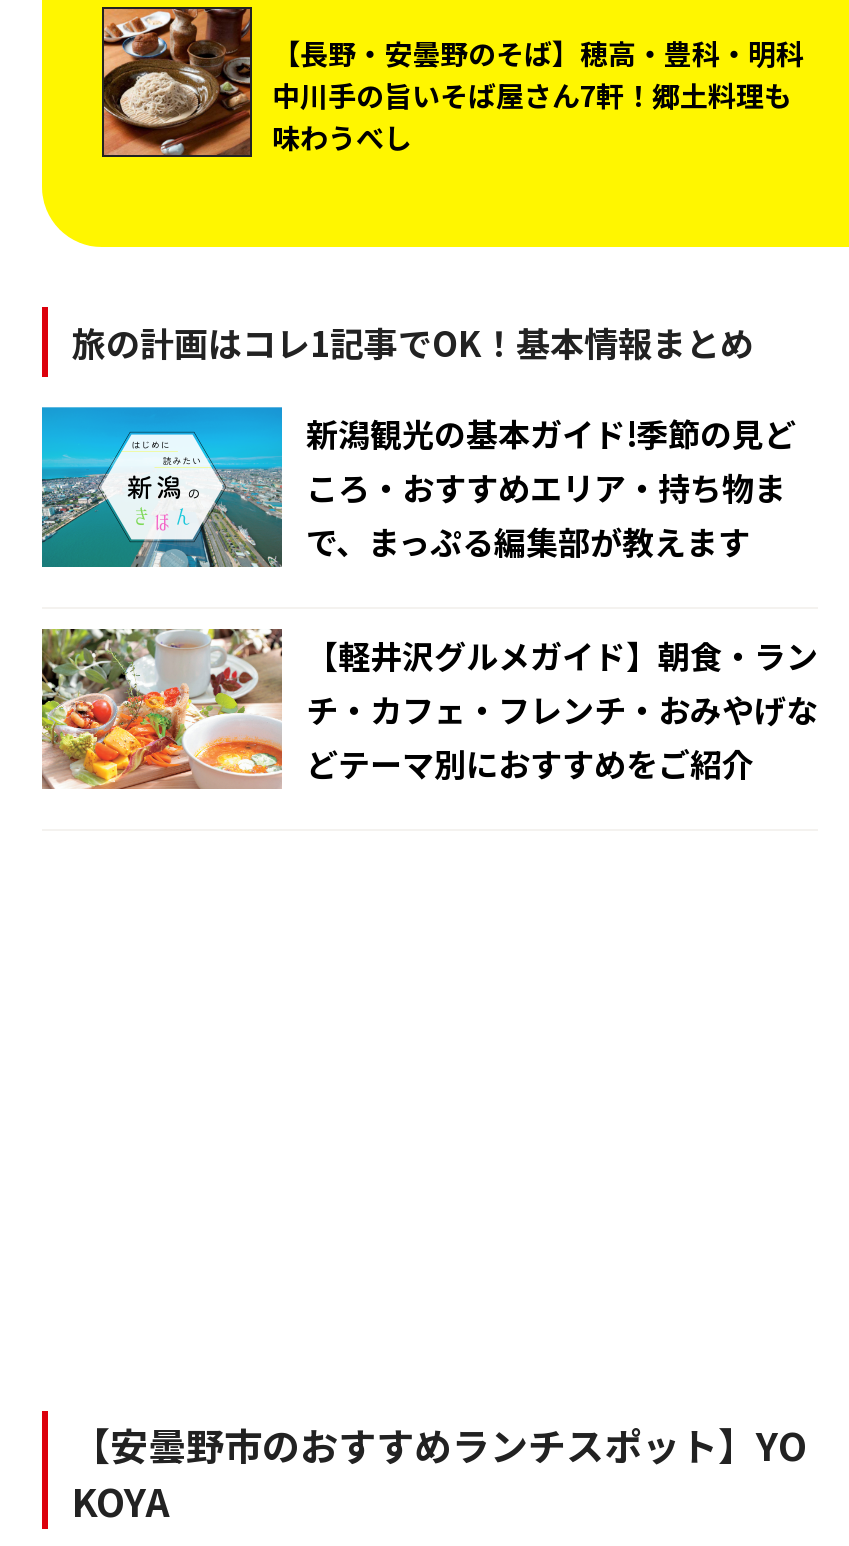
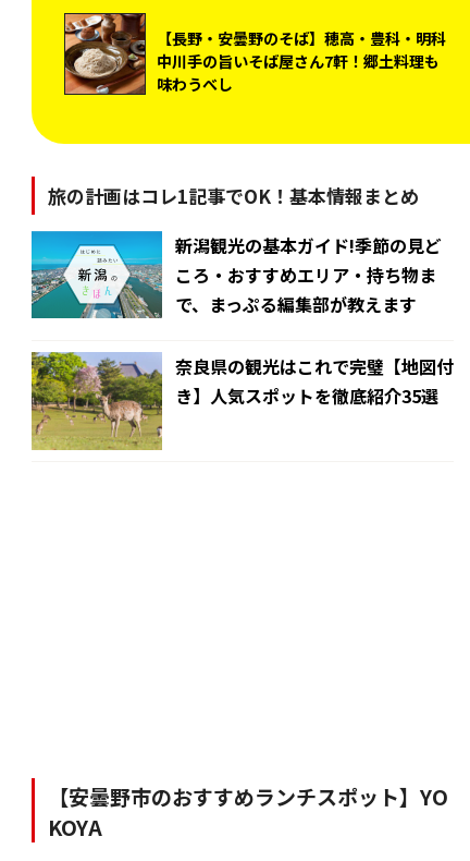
[40,627,818,809] [image] | 【軽井沢グルメガイド】朝食・ラン | チ・カフェ・フレンチ・おみやげな | どテーマ別におすすめをご紹介 -> [30,352,454,451] [image] | 奈良県の観光はこれで完璧【地図付 | き】人気スポットを徹底紹介35選

